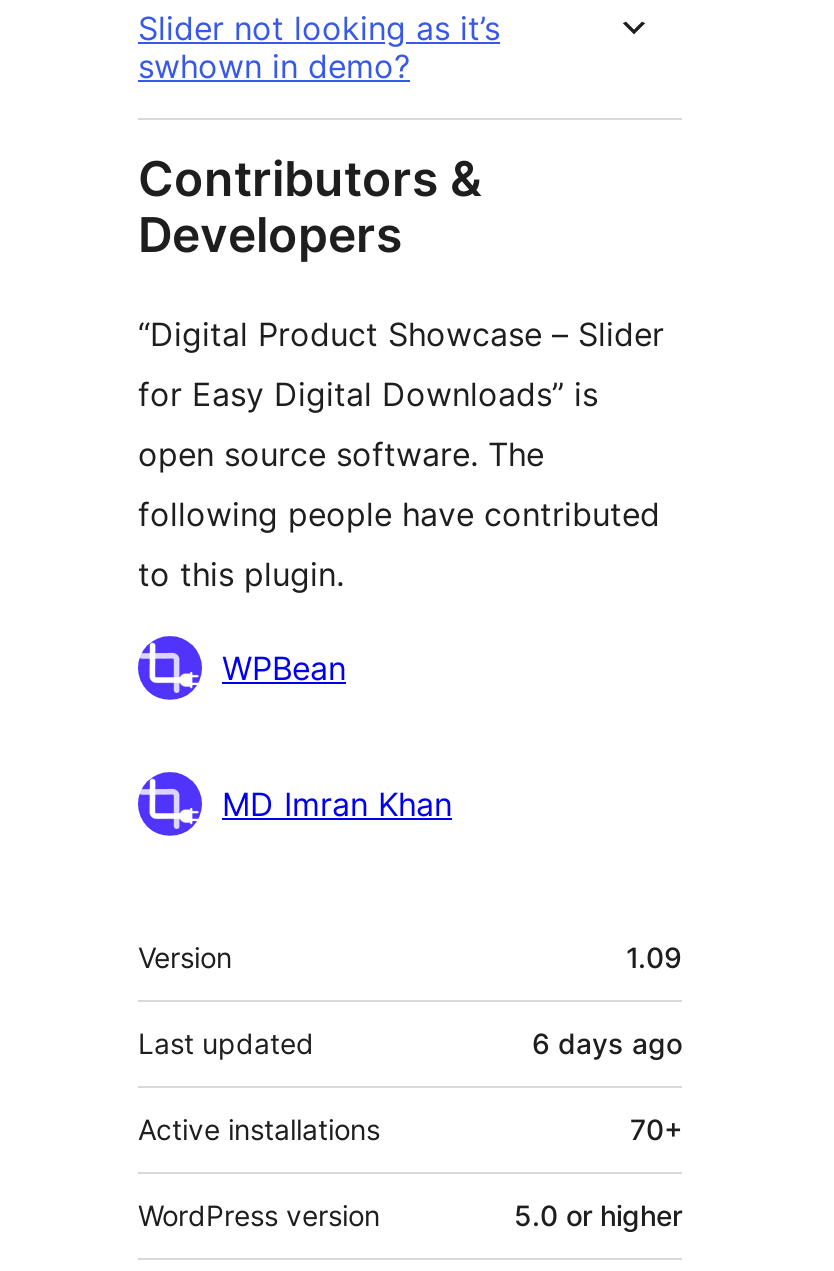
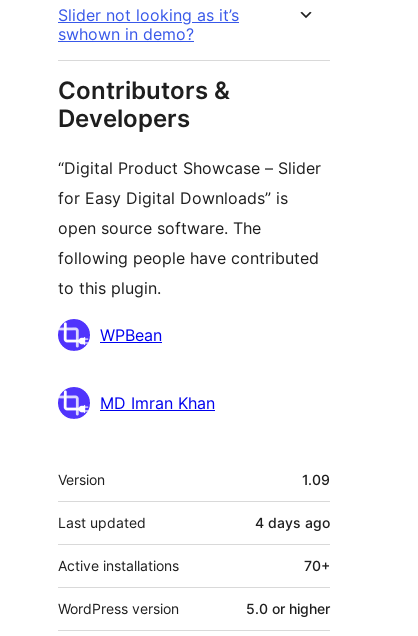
[532,1027,682,1061] 6 days ago -> [255,514,330,531] 4 days ago

